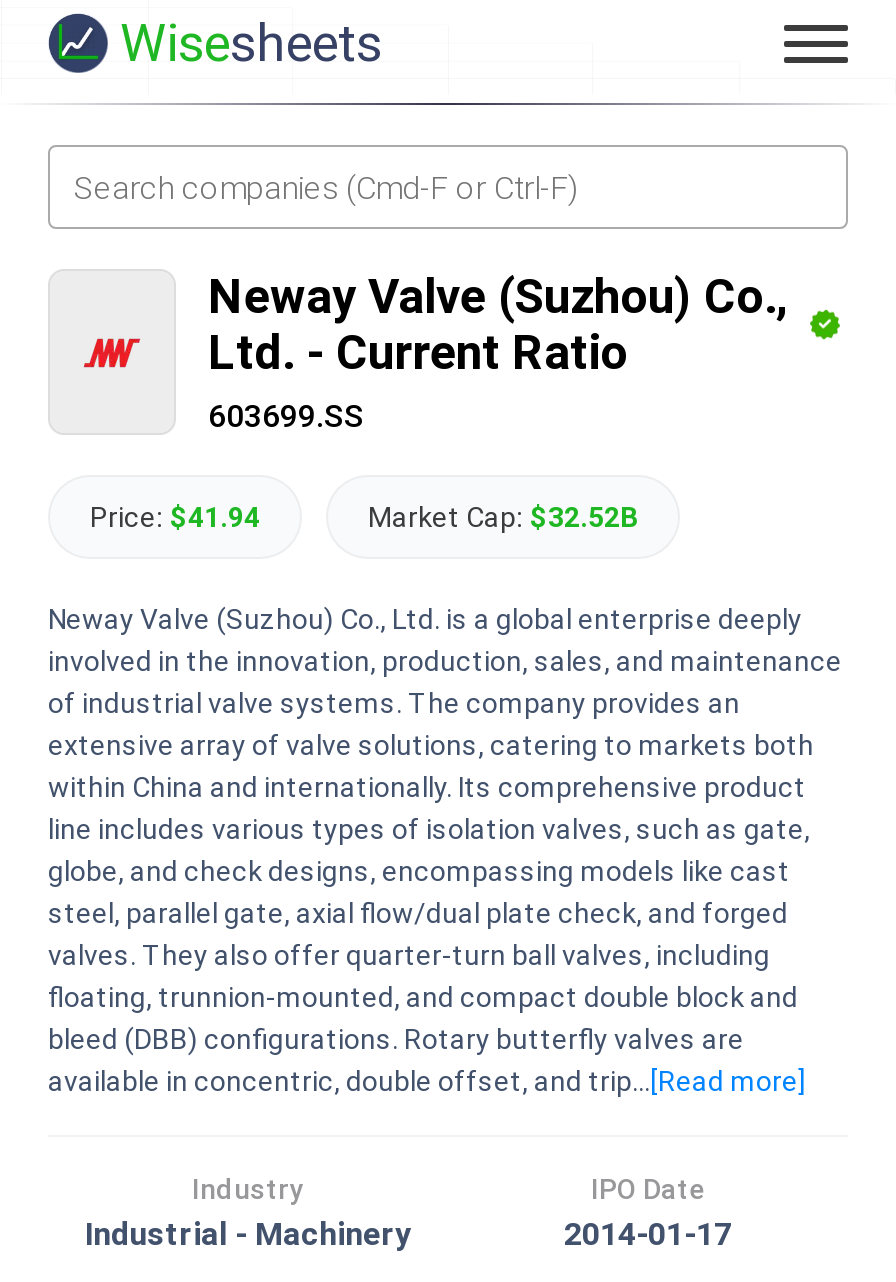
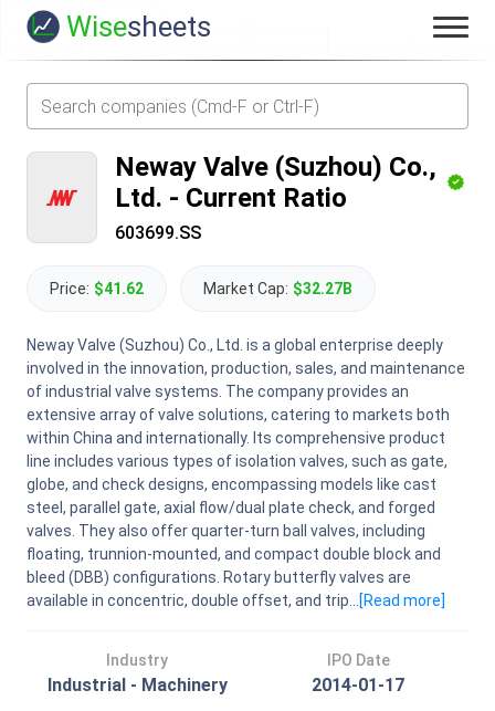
[90,501,260,533] Price: $41.94 -> [50,280,144,297] Price: $41.62
[368,501,638,533] Market Cap: $32.52B -> [203,280,352,297] Market Cap: $32.27B

